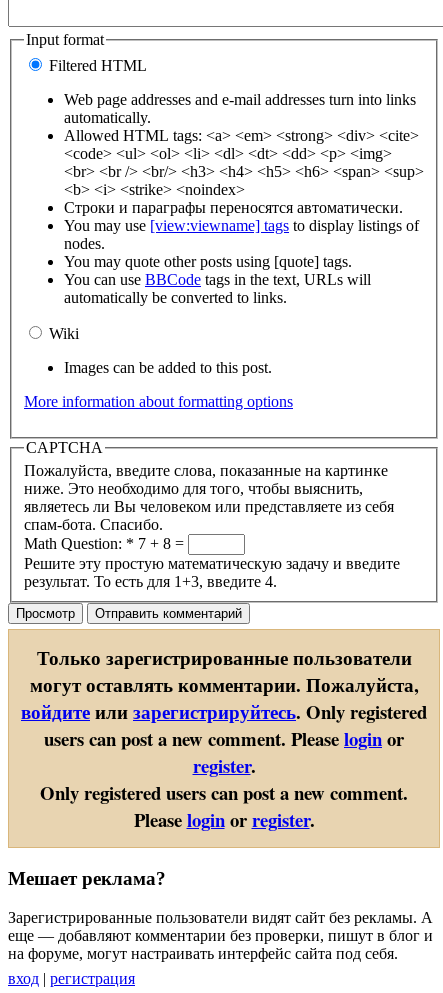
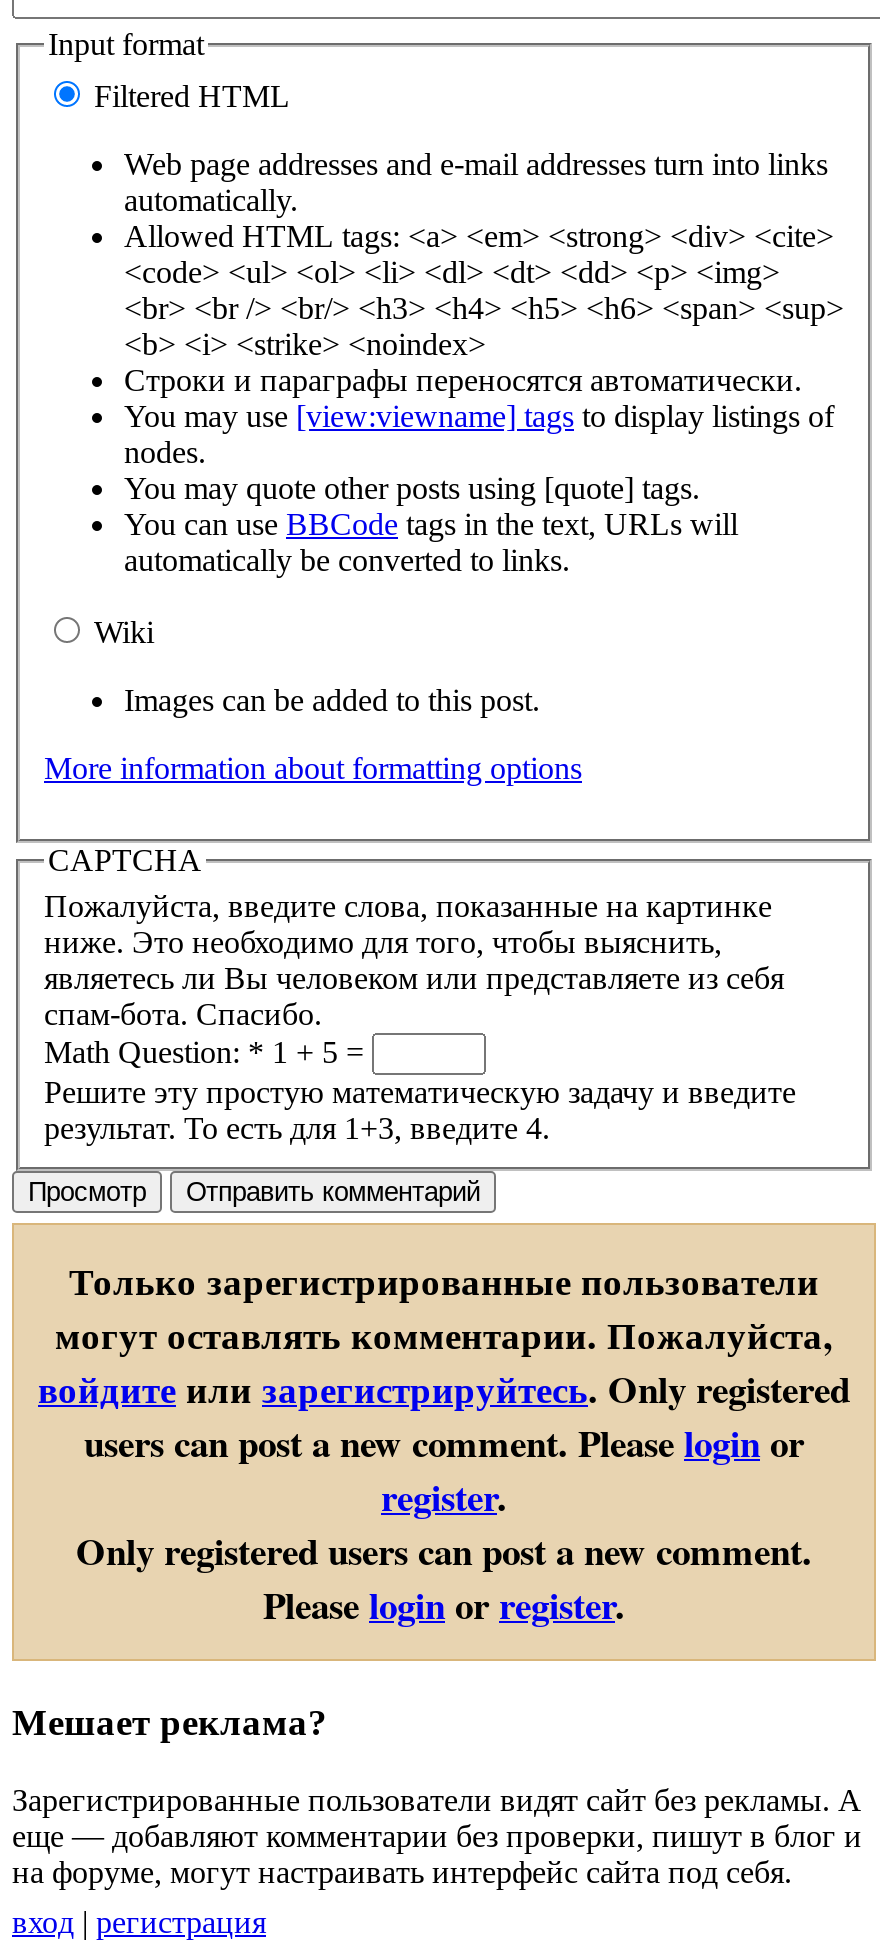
[24,535,188,552] Math Question: * 7 + 8 = -> [44,1035,372,1069] Math Question: * 1 + 5 =

